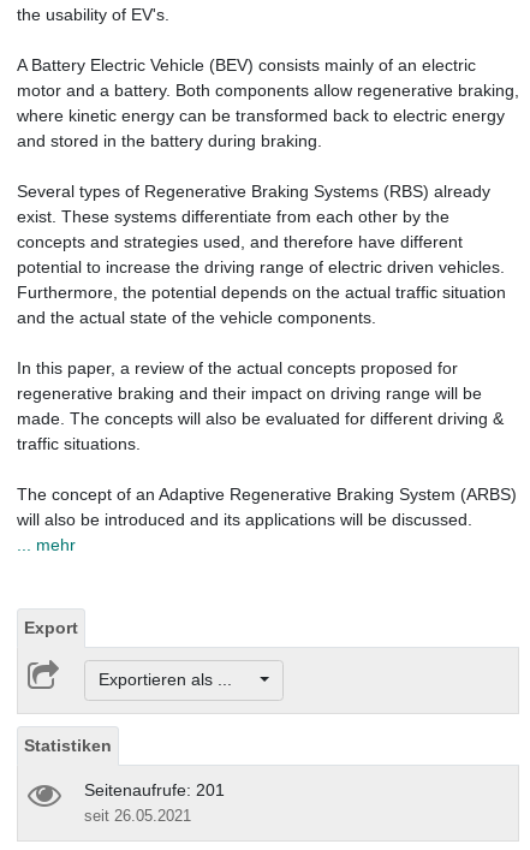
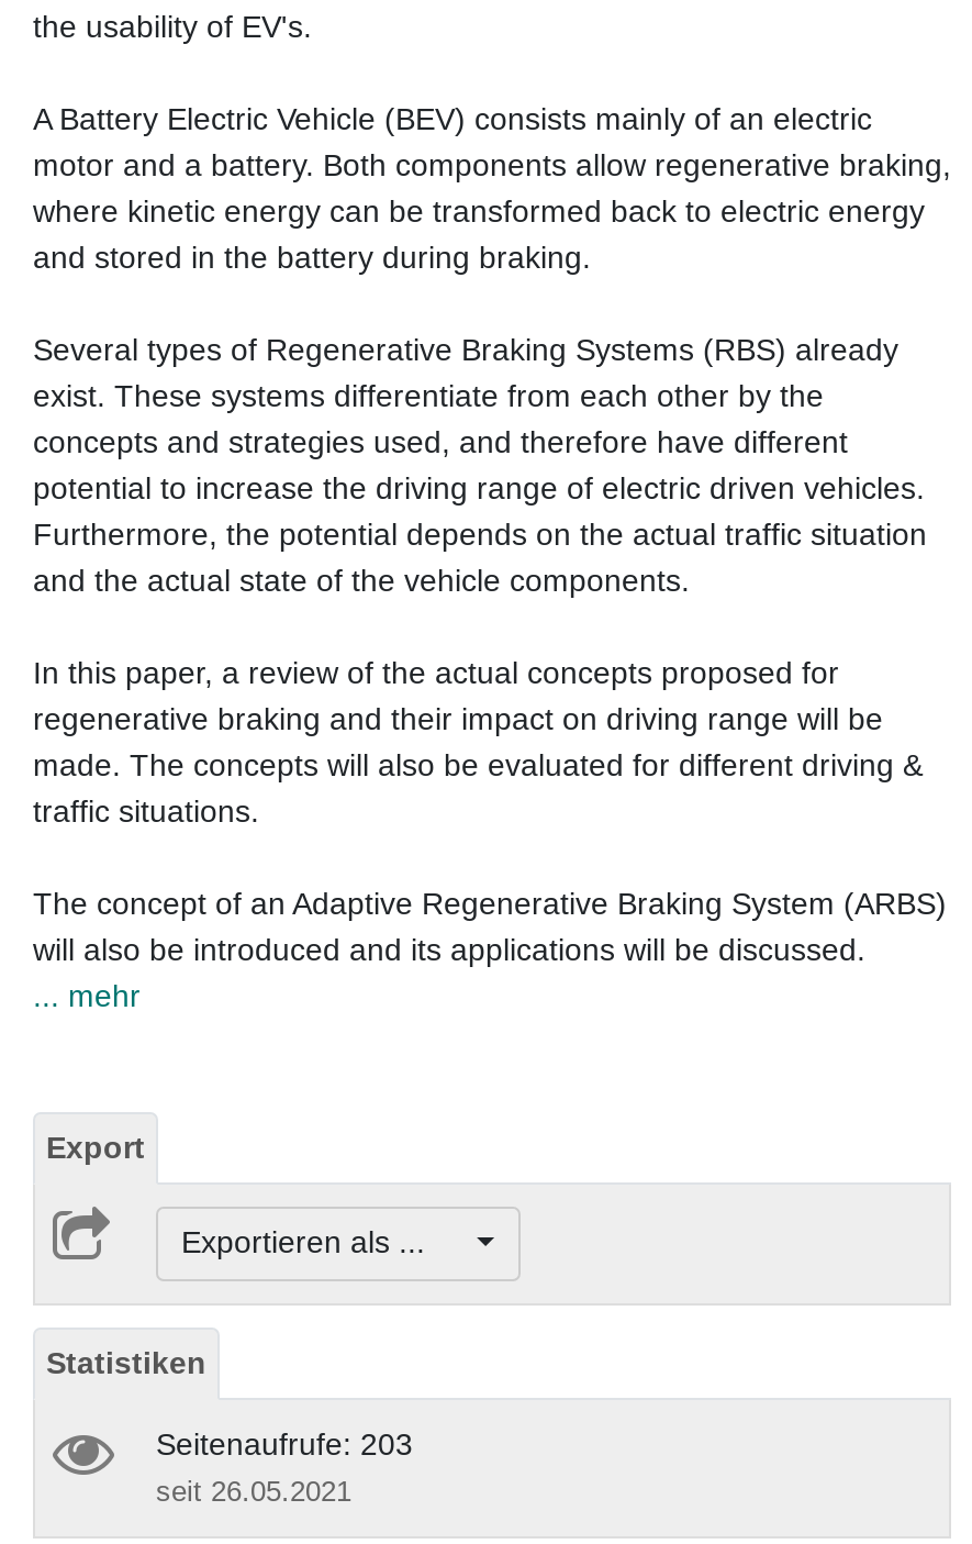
[84,780,225,799] Seitenaufrufe: 201 -> [156,1425,413,1460] Seitenaufrufe: 203

